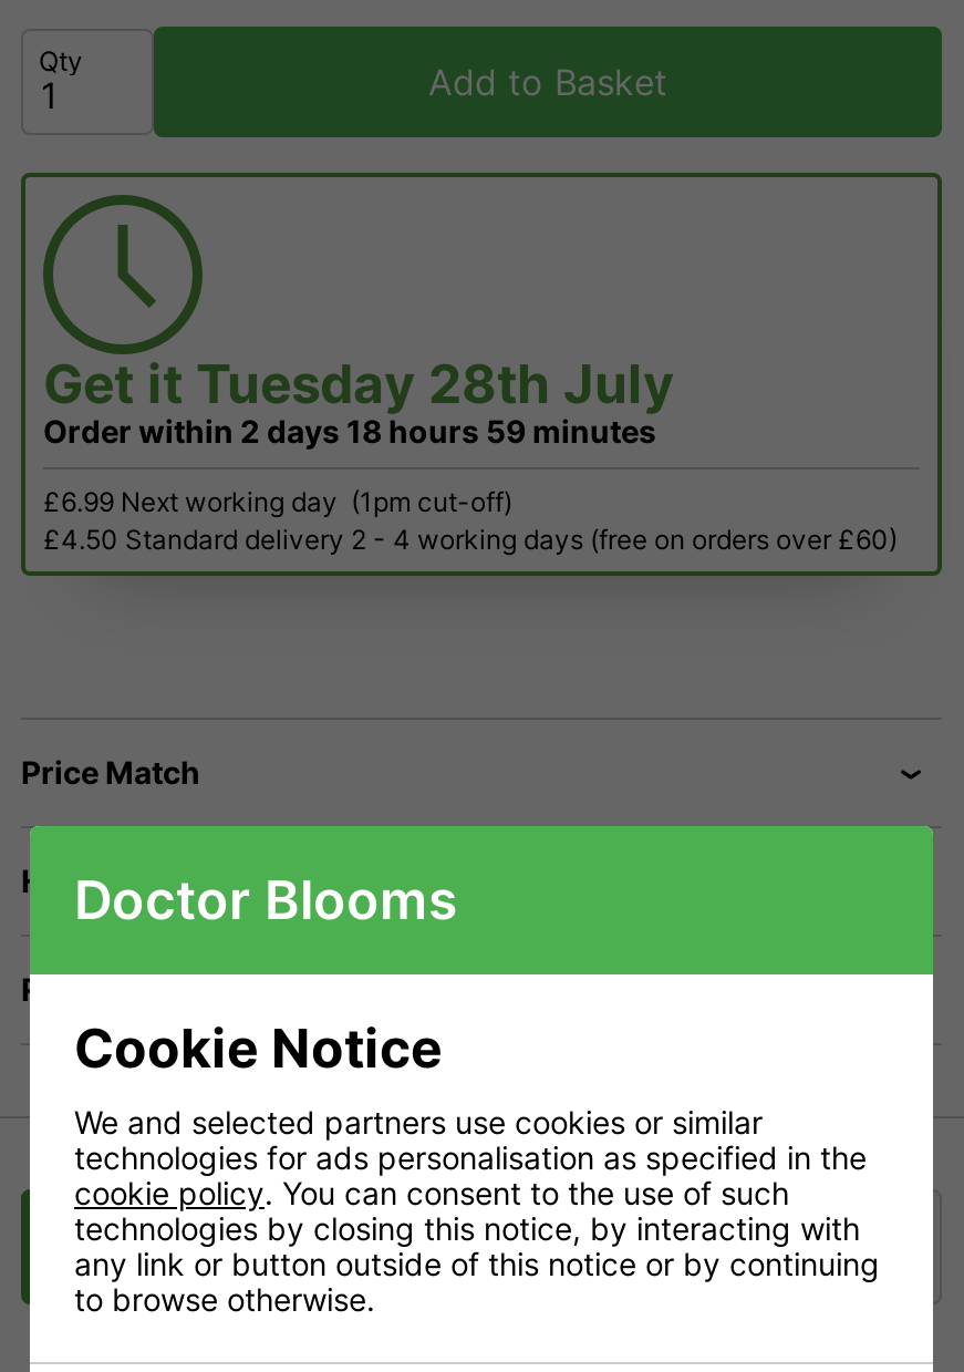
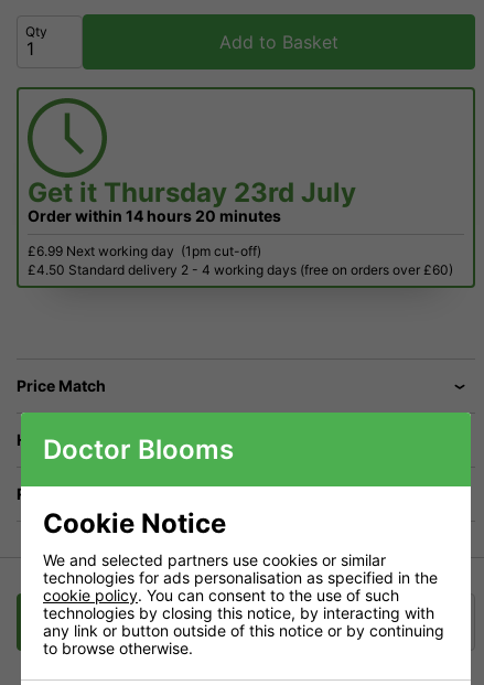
[43,351,674,449] Get it Tuesday 28th July | Order within 2 days 18 hours 59 minutes -> [28,176,356,225] Get it Thursday 23rd July | Order within 14 hours 20 minutes

